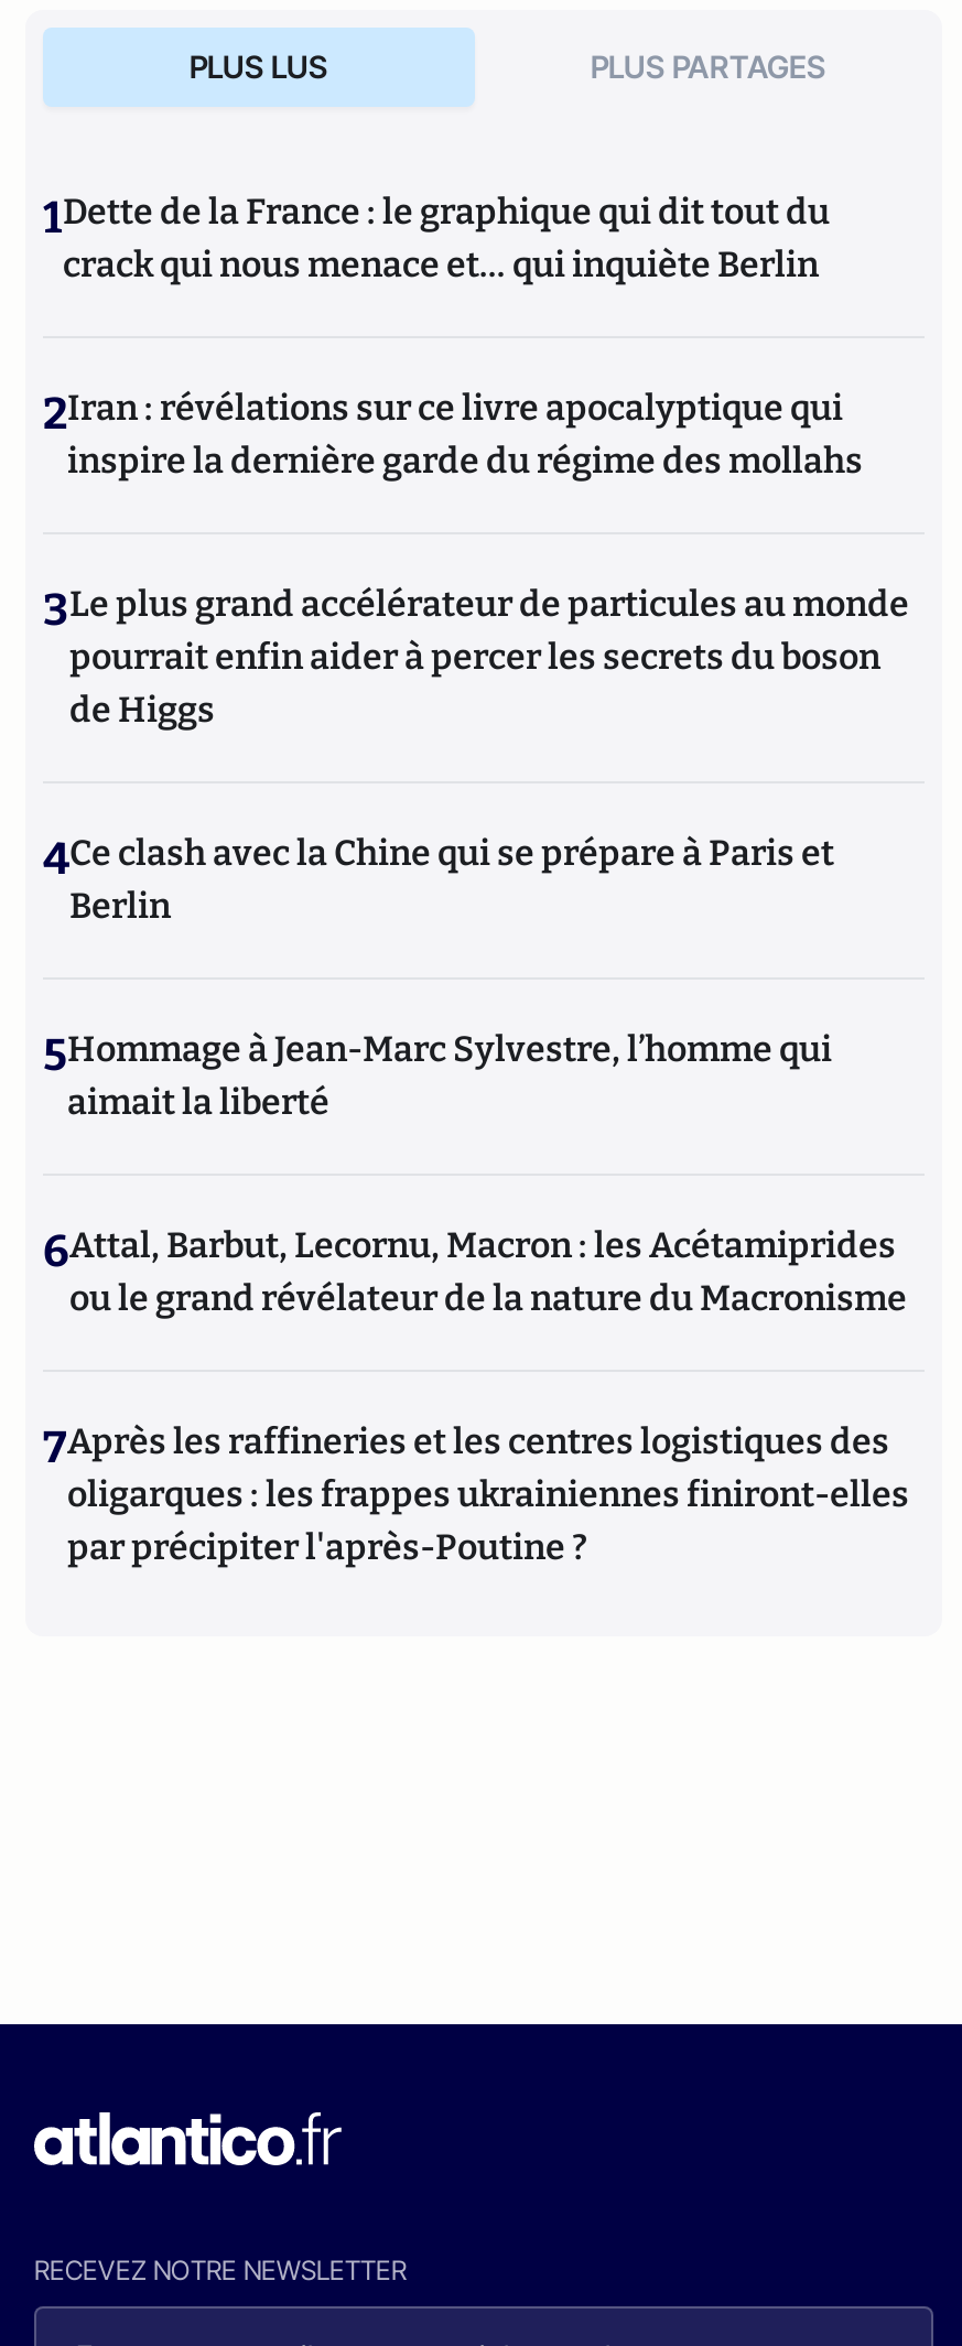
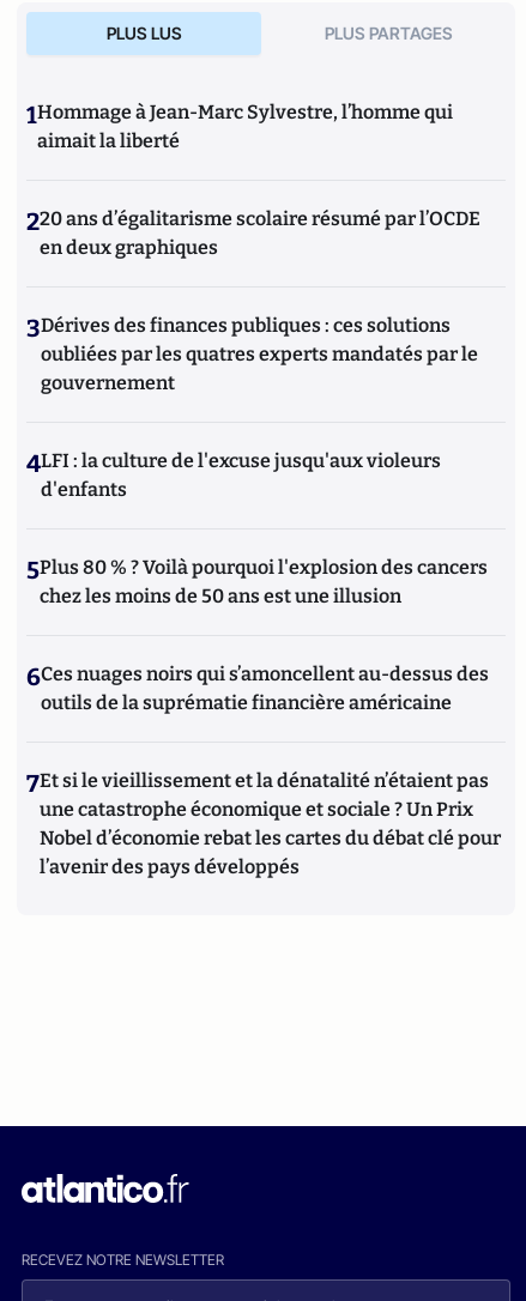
[43,191,909,1081] 1Dette de la France : le graphique qui dit tout du | crack qui nous menace et… qui inquiète Berlin | 2Iran : révélations sur ce livre apocalyptique qui | inspire la dernière garde du régime des mollahs | 3Le plus grand accélérateur de particules au monde | pourrait enfin aider à percer les secrets du boson | de Higgs | 4Ce clash avec la Chine qui se prépare à Paris et | Berlin | 5Hommage à Jean-Marc Sylvestre, l’homme qui -> [26,101,453,129] 1Hommage à Jean-Marc Sylvestre, l’homme qui
moved [67,1081,329,1123] -> [37,129,180,152]: aimait la liberté
[43,1224,909,1568] 6Attal, Barbut, Lecornu, Macron : les Acétamiprides | ou le grand révélateur de la nature du Macronisme | 7Après les raffineries et les centres logistiques des | oligarques : les frappes ukrainiennes finiront-elles | par précipiter l'après-Poutine ? -> [26,207,501,878] 220 ans d’égalitarisme scolaire résumé par l’OCDE | en deux graphiques | 3Dérives des finances publiques : ces solutions | oubliées par les quatres experts mandatés par le | gouvernement | 4LFI : la culture de l'excuse jusqu'aux violeurs | d'enfants | 5Plus 80 % ? Voilà pourquoi l'explosion des cancers | chez les moins de 50 ans est une illusion | 6Ces nuages noirs qui s’amoncellent au-dessus des | outils de la suprématie financière américaine | 7Et si le vieillissement et la dénatalité n’étaient pas | une catastrophe économique et sociale ? Un Prix | Nobel d’économie rebat les cartes du débat clé pour | l’avenir des pays développés

